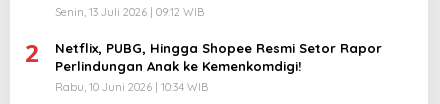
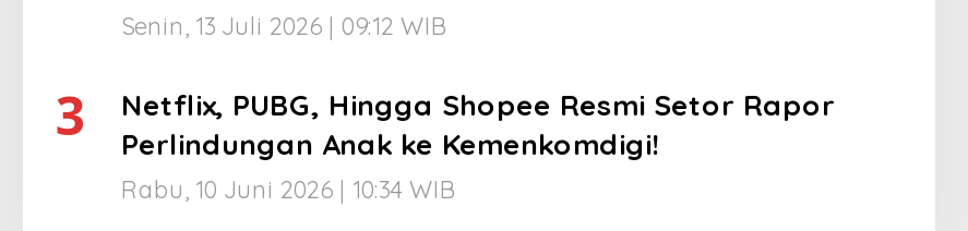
[25,36,382,74] 2 Netflix, PUBG, Hingga Shopee Resmi Setor Rapor Perlindungan Anak ke Kemenkomdigi! -> [56,78,835,161] 3 Netflix, PUBG, Hingga Shopee Resmi Setor Rapor Perlindungan Anak ke Kemenkomdigi!

